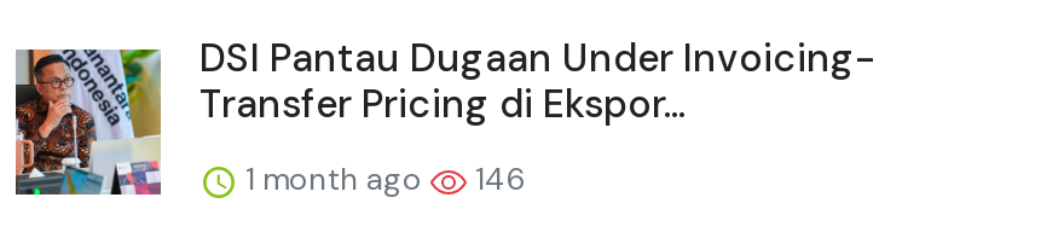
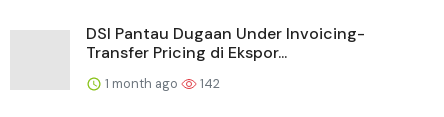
[13,47,163,197] [image] -> none
[238,158,526,199] 1 month ago 146 -> [102,75,220,92] 1 month ago 142

